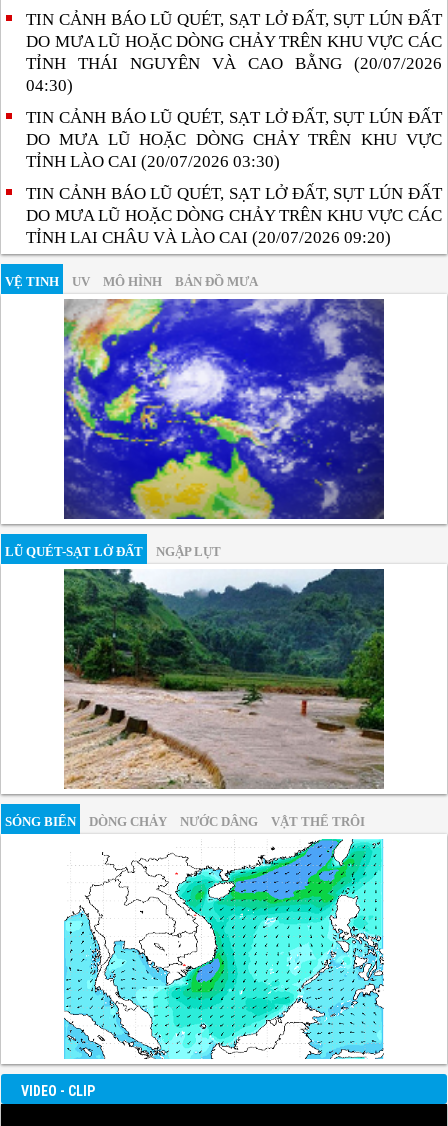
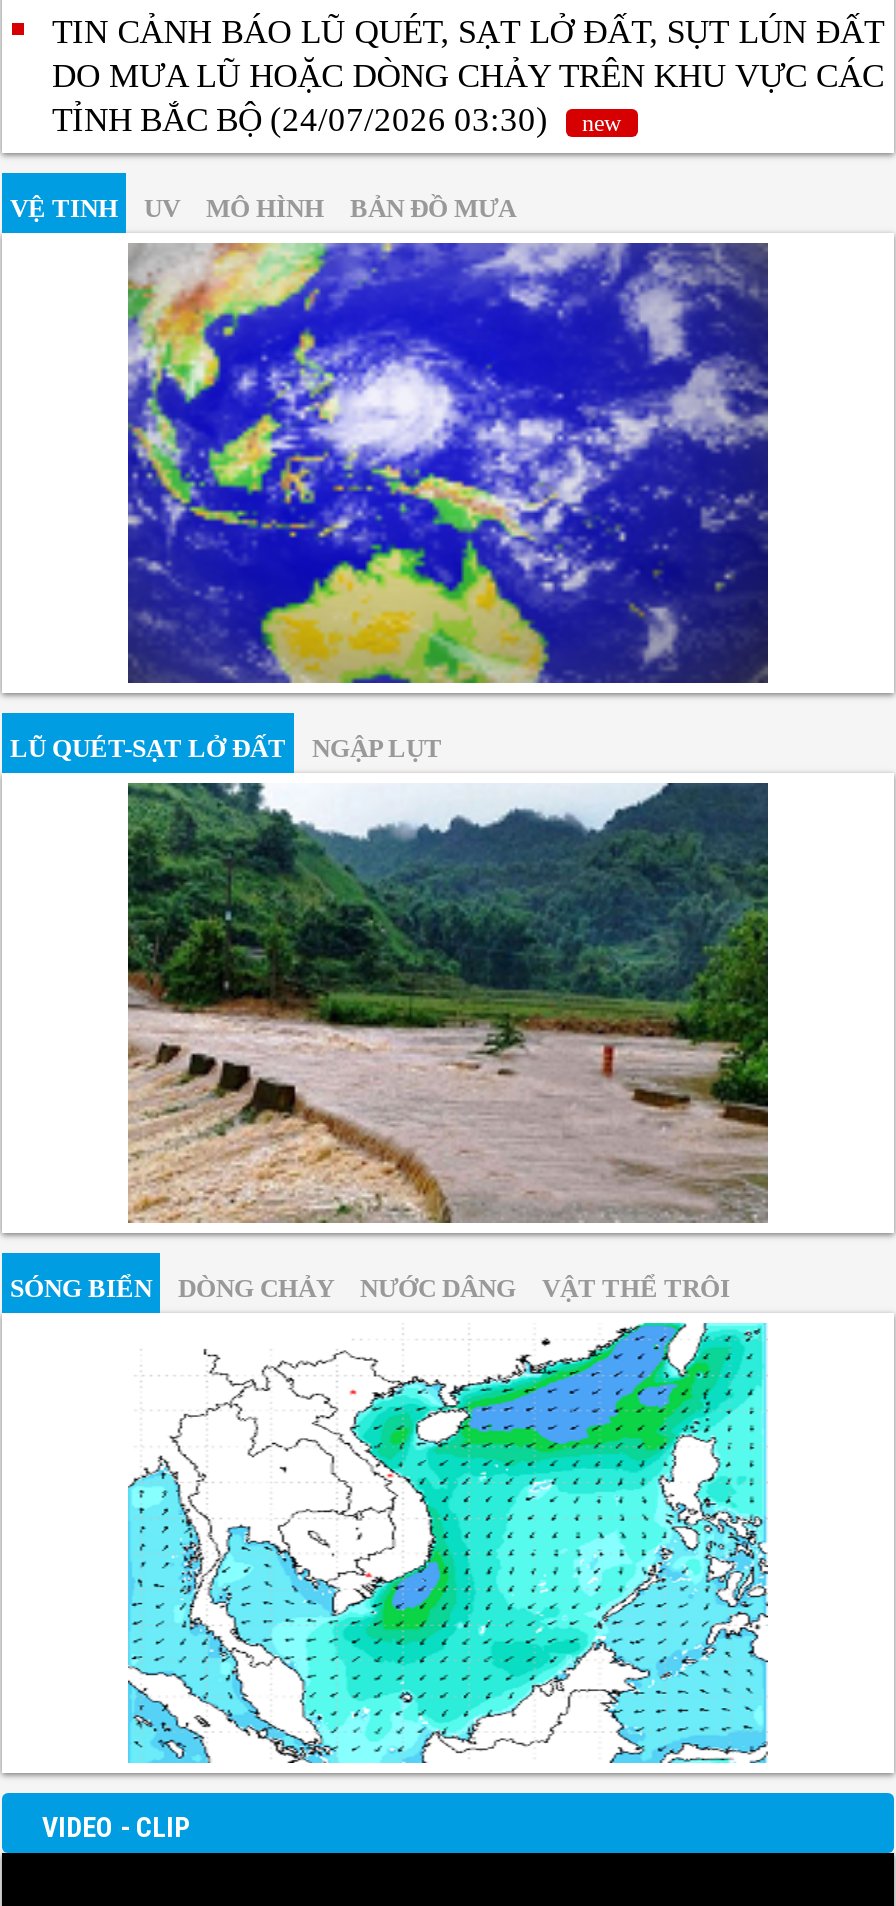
[26,54,442,247] TỈNH THÁI NGUYÊN VÀ CAO BẰNG (20/07/2026 | 04:30) | TIN CẢNH BÁO LŨ QUÉT, SẠT LỞ ĐẤT, SỤT LÚN ĐẤT | DO MƯA LŨ HOẶC DÒNG CHẢY TRÊN KHU VỰC | TỈNH LÀO CAI (20/07/2026 03:30) | TIN CẢNH BÁO LŨ QUÉT, SẠT LỞ ĐẤT, SỤT LÚN ĐẤT | DO MƯA LŨ HOẶC DÒNG CHẢY TRÊN KHU VỰC CÁC | TỈNH LAI CHÂU VÀ LÀO CAI (20/07/2026 09:20) -> [52,102,622,140] TỈNH BẮC BỘ (24/07/2026 03:30) | new

